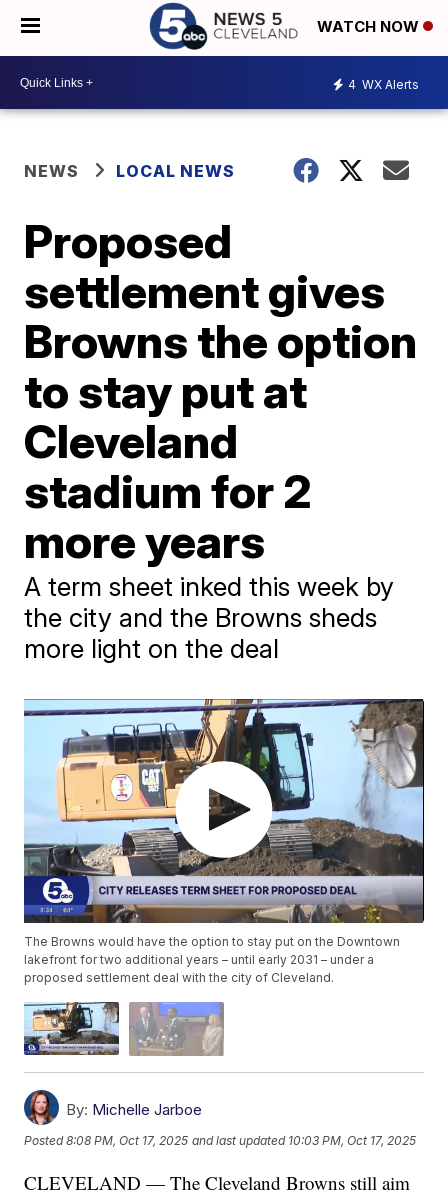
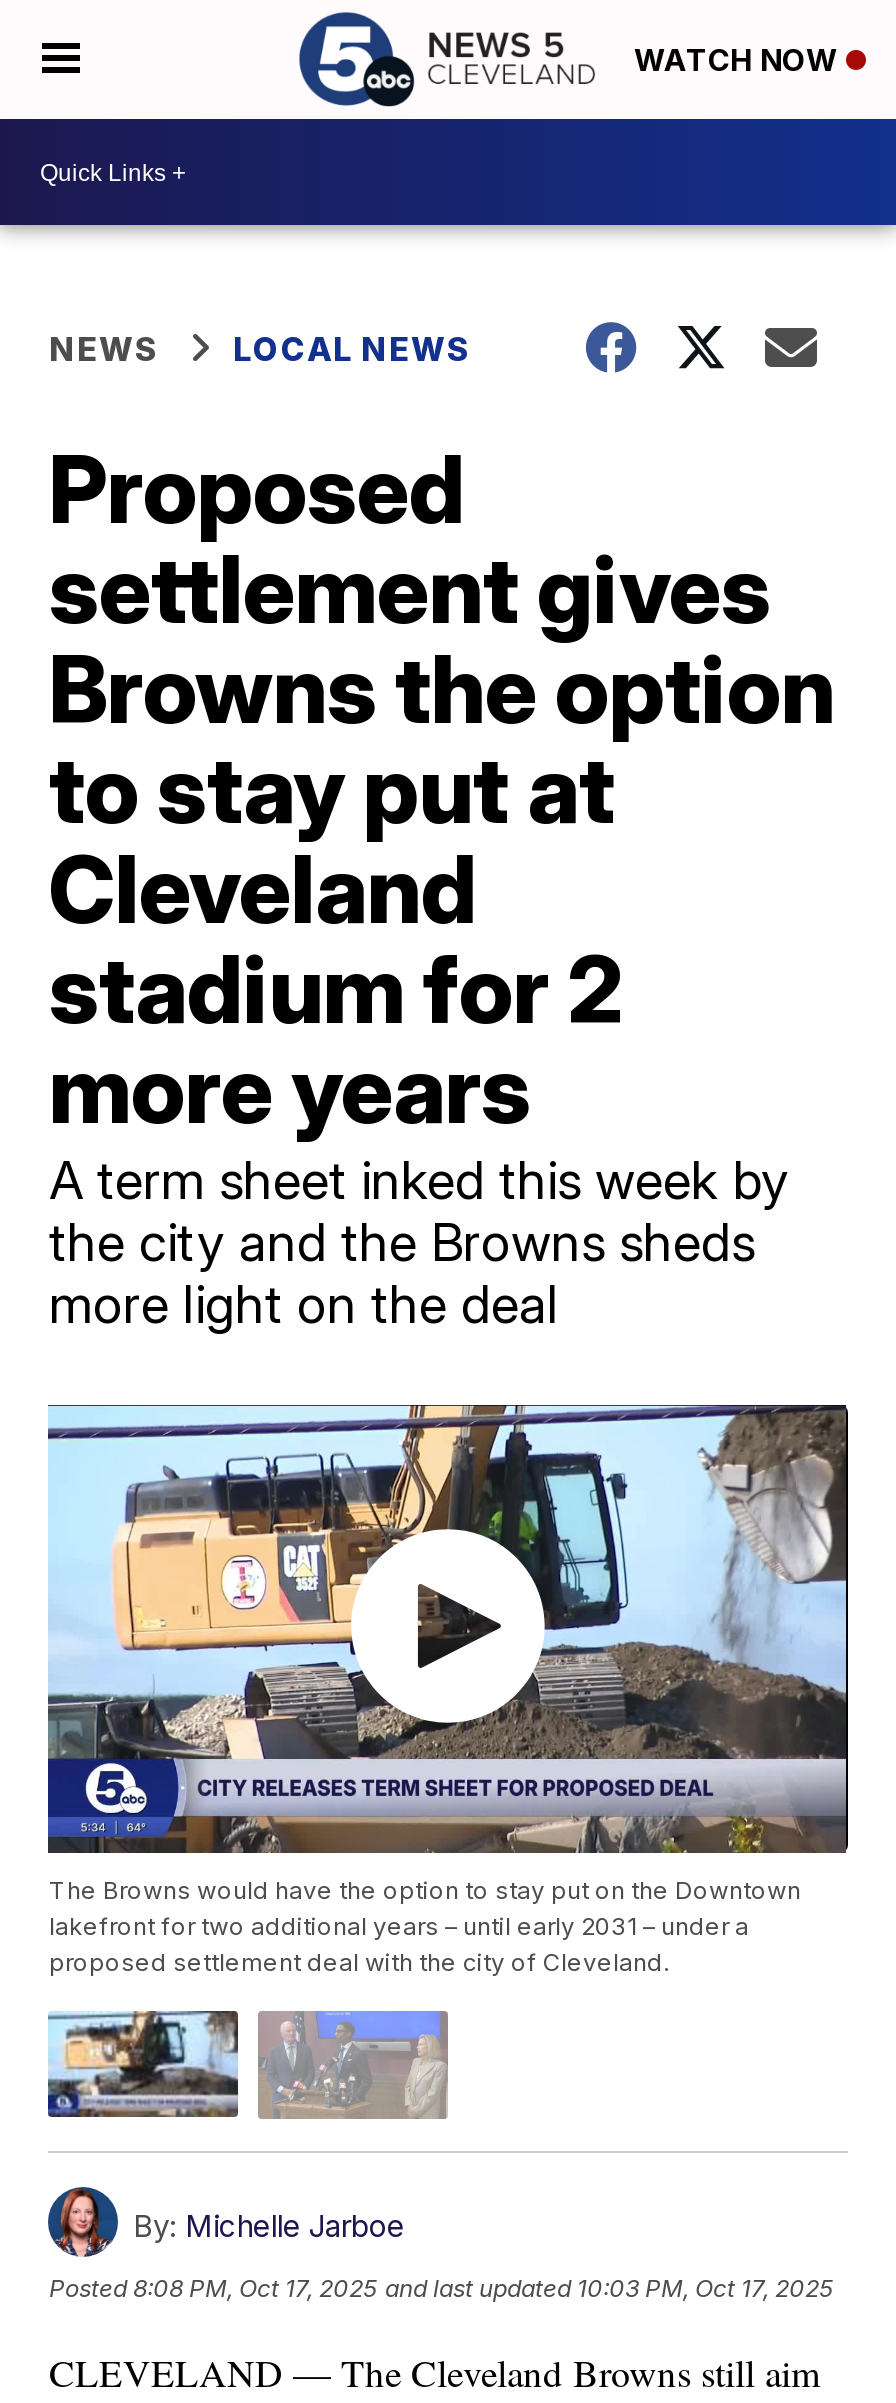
[348,76,419,91] 4 WX Alerts -> none

